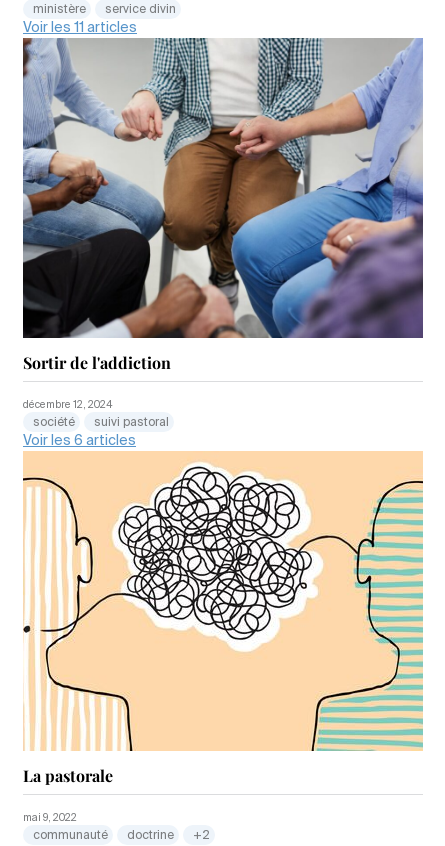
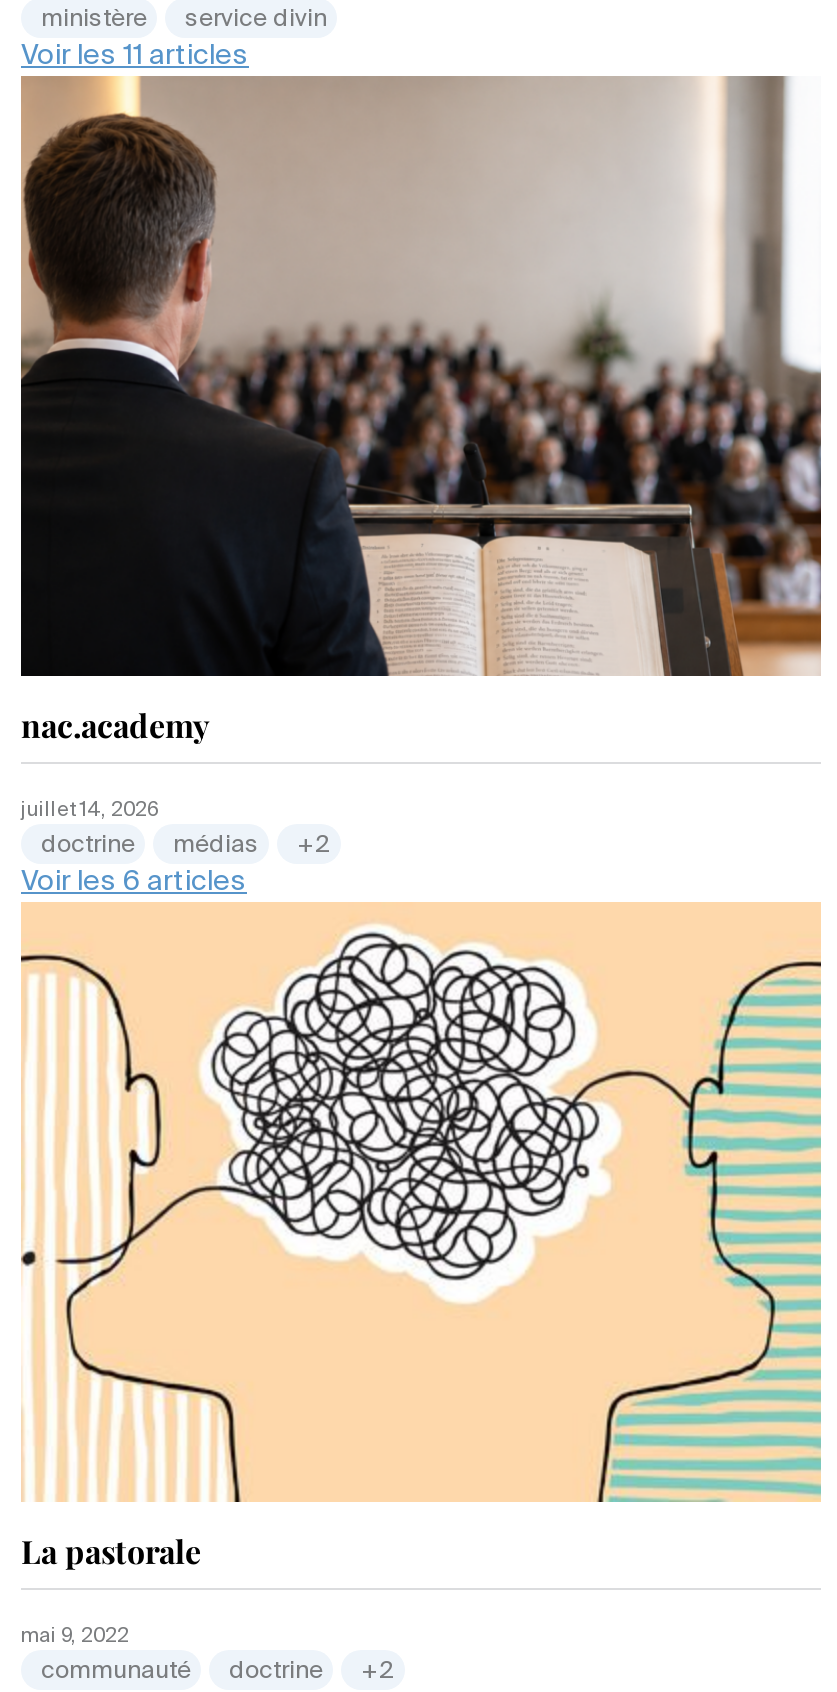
[22,37,424,373] [image] | Sortir de l'addiction -> [19,76,823,746] [image] | nac.academy
[23,400,113,410] décembre 12, 2024 -> [21,800,157,820] juillet 14, 2026
[33,417,169,429] société | suivi pastoral -> [41,834,331,858] doctrine | médias | +2

